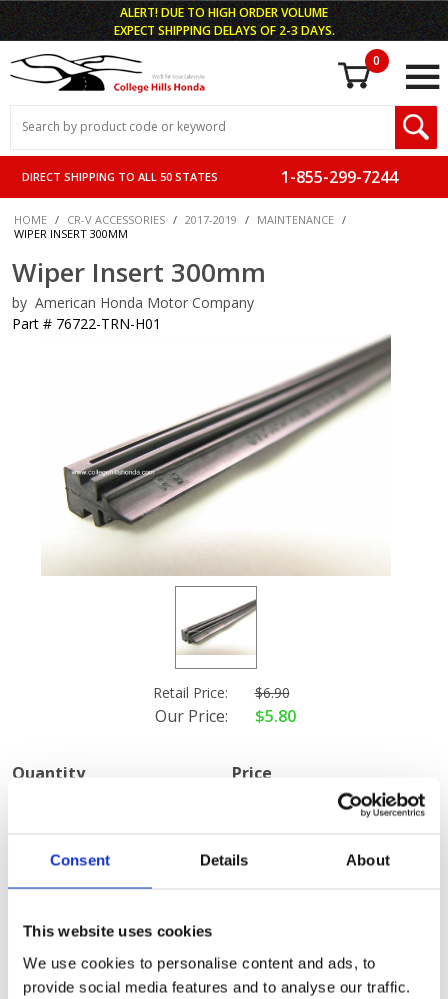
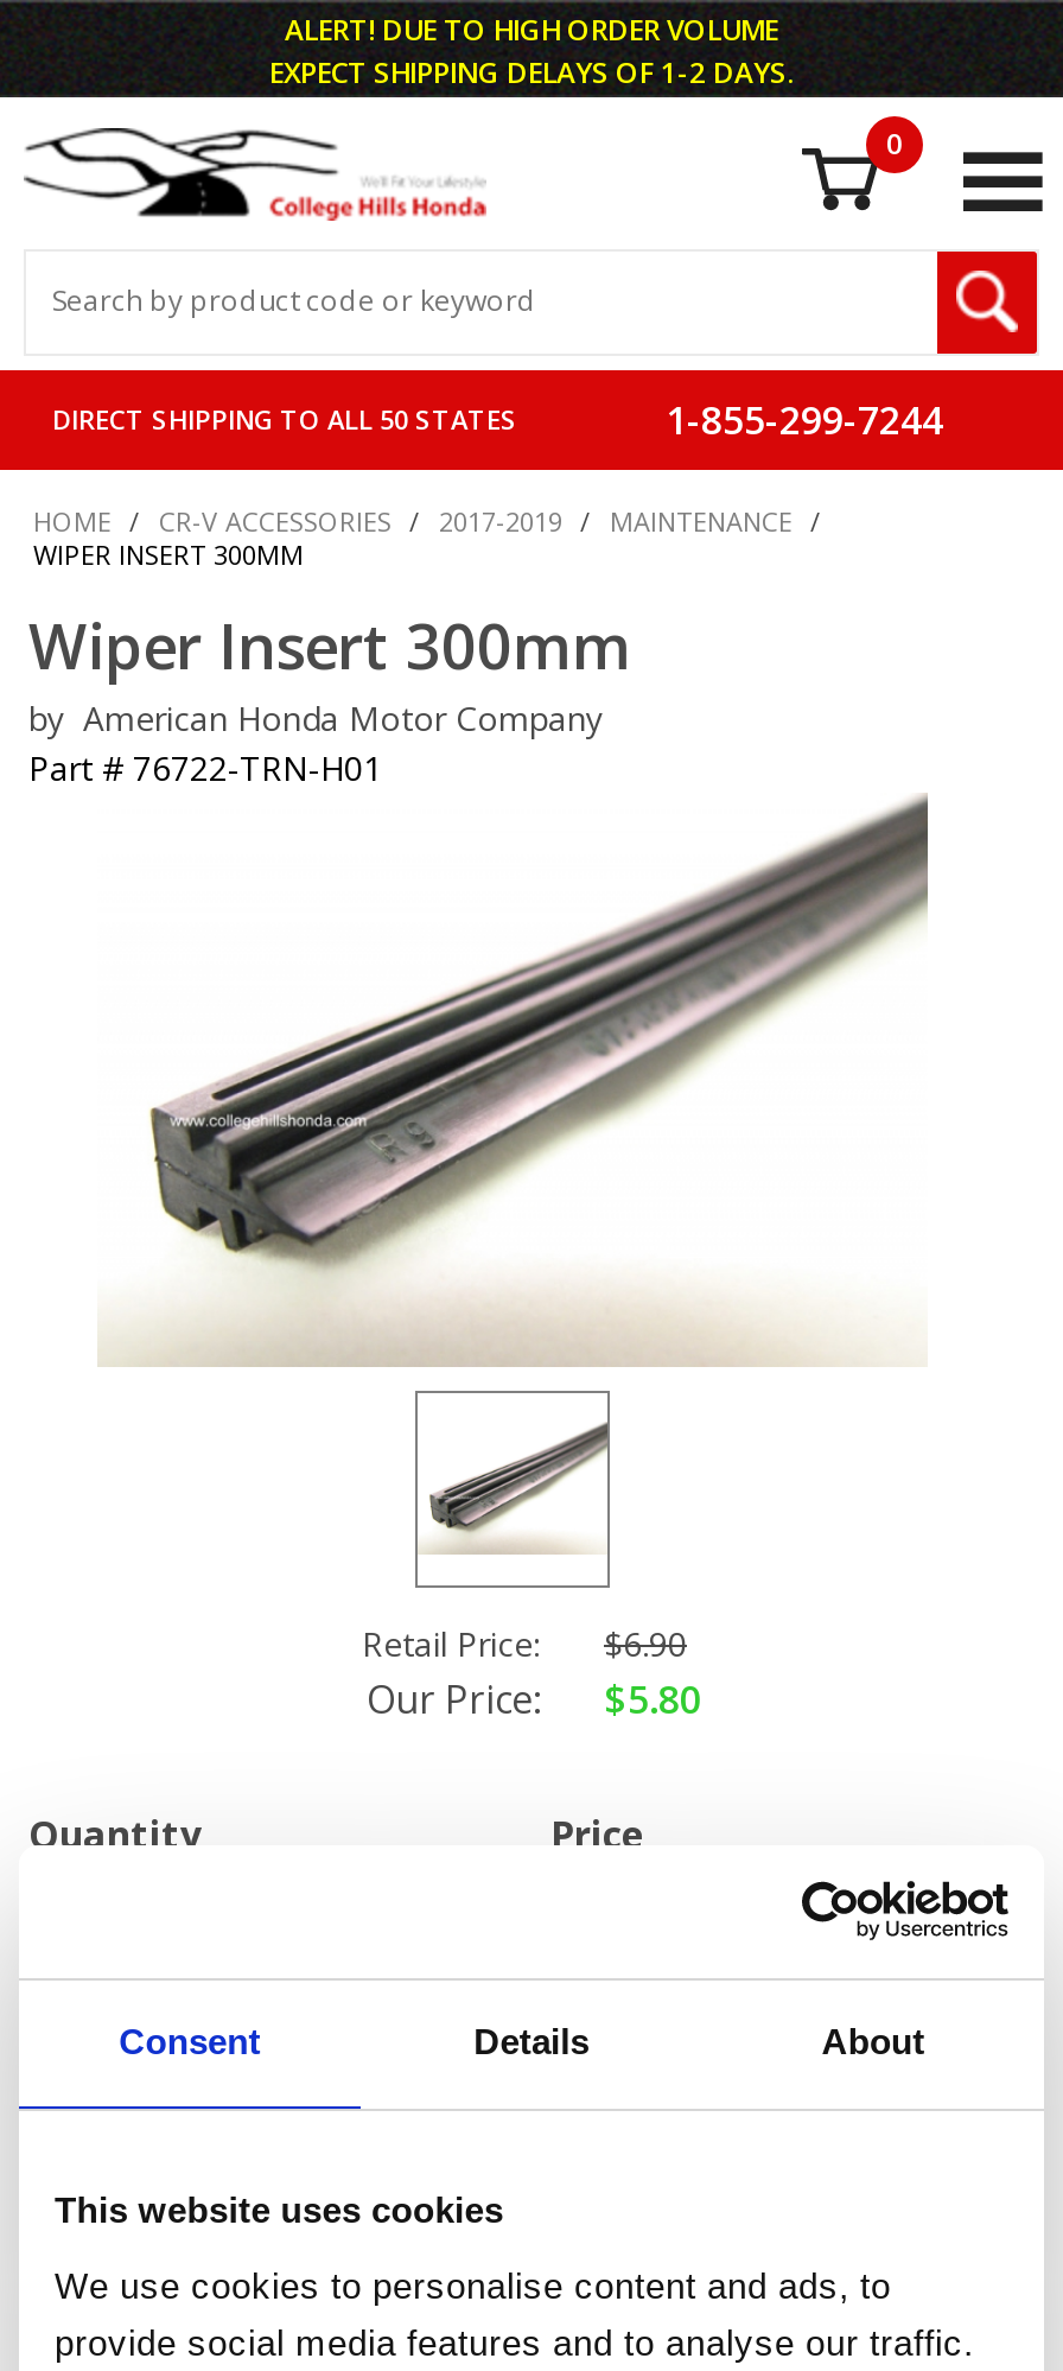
[113,21,334,38] EXPECT SHIPPING DELAYS OF 2-3 DAYS. -> [269,51,794,91] EXPECT SHIPPING DELAYS OF 1-2 DAYS.

